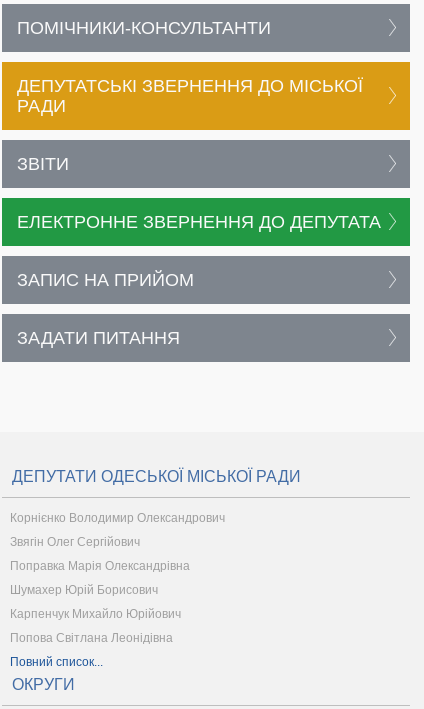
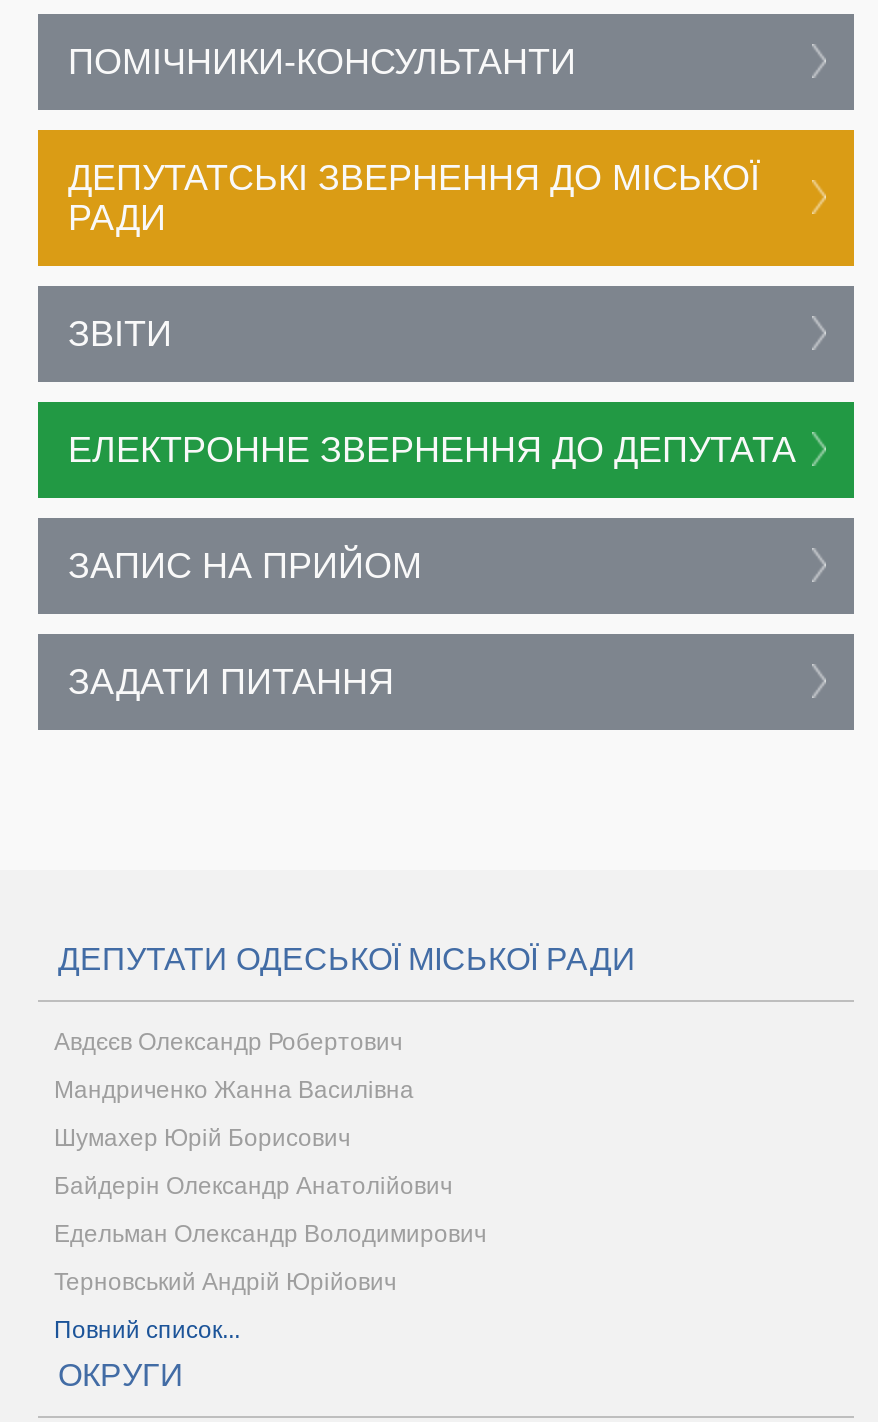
[10,511,225,573] Корнієнко Володимир Олександрович | Звягін Олег Сергійович | Поправка Марія Олександрівна -> [54,1028,414,1104] Авдєєв Олександр Робертович | Мандриченко Жанна Василівна
moved [10,583,158,597] -> [54,1124,350,1152]: Шумахер Юрій Борисович
[10,607,181,645] Карпенчук Михайло Юрійович | Попова Світлана Леонідівна -> [54,1172,486,1296] Байдерін Олександр Анатолійович | Едельман Олександр Володимирович | Терновський Андрій Юрійович

